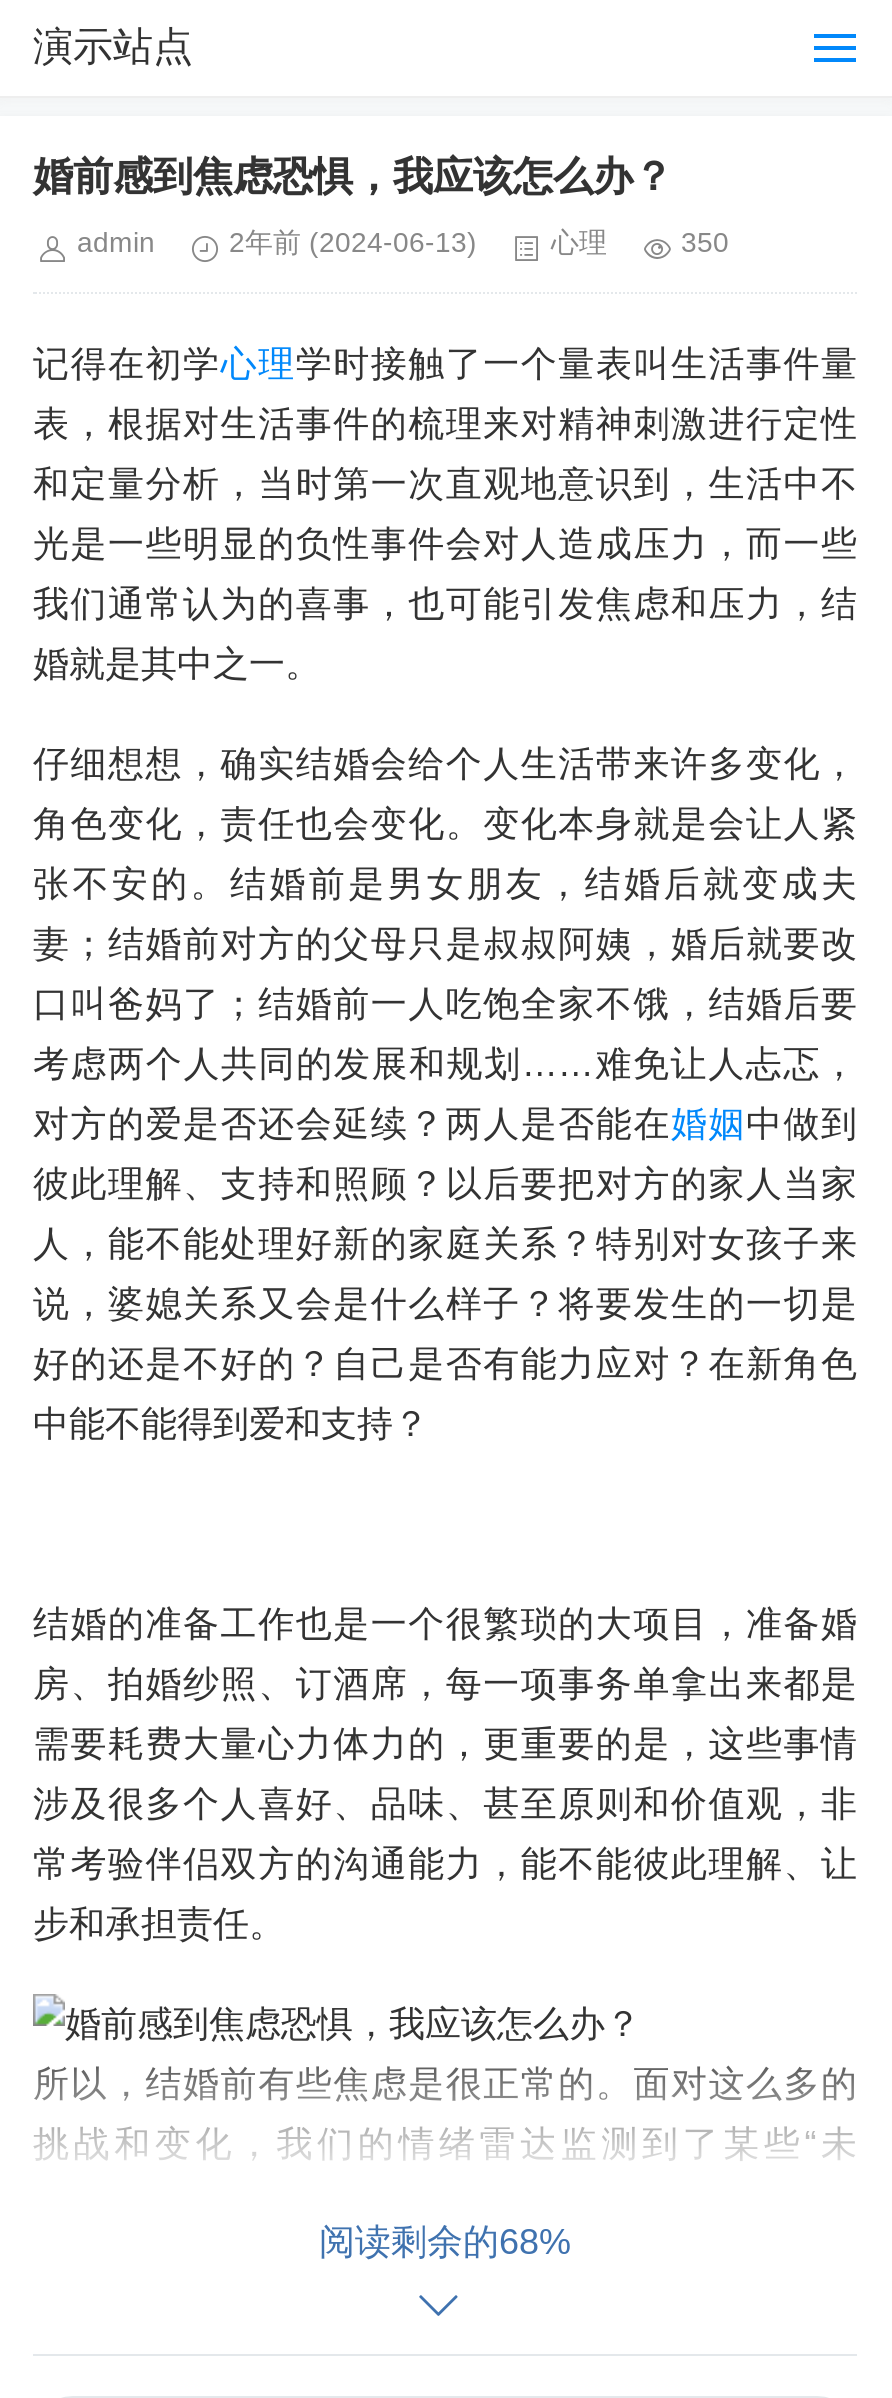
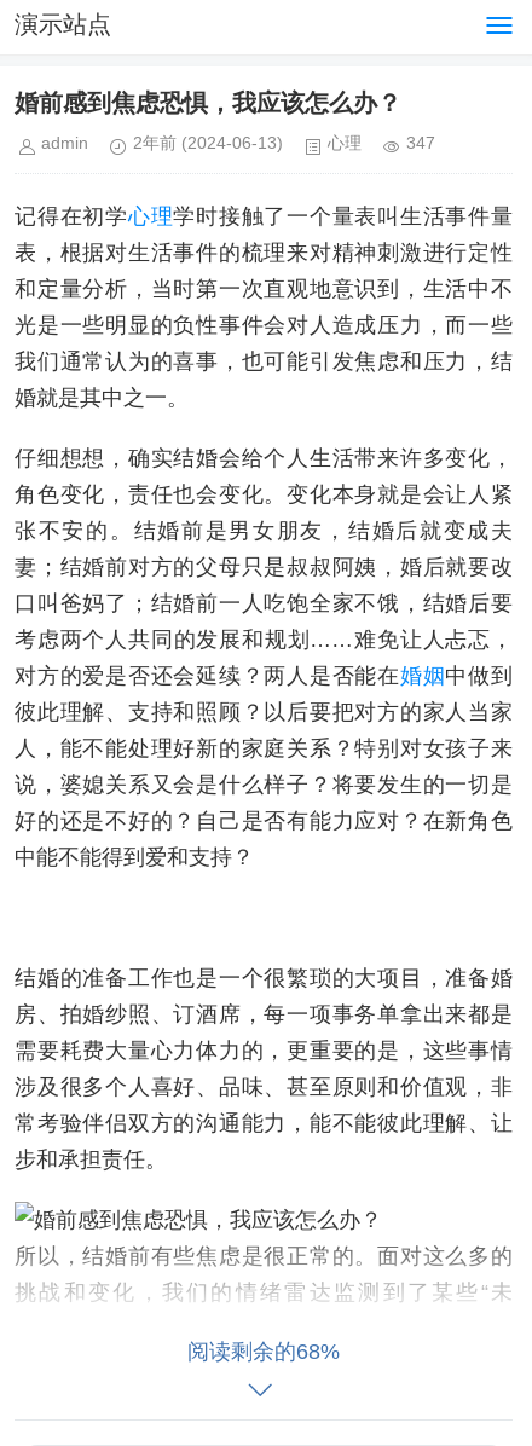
[681,226,729,258] 350 -> [406,133,435,152] 347

